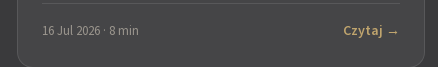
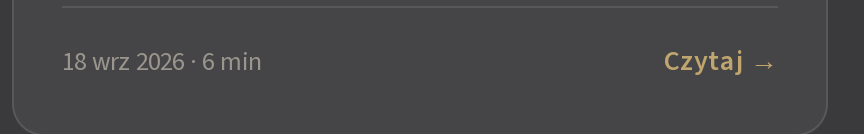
[42,22,139,40] 16 Jul 2026 · 8 min -> [62,44,262,80] 18 wrz 2026 · 6 min

